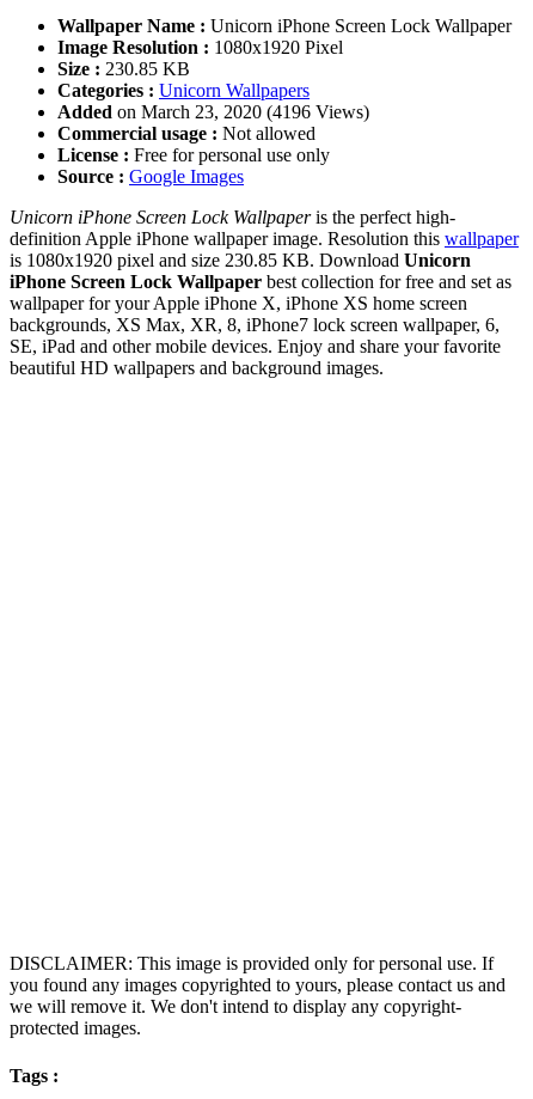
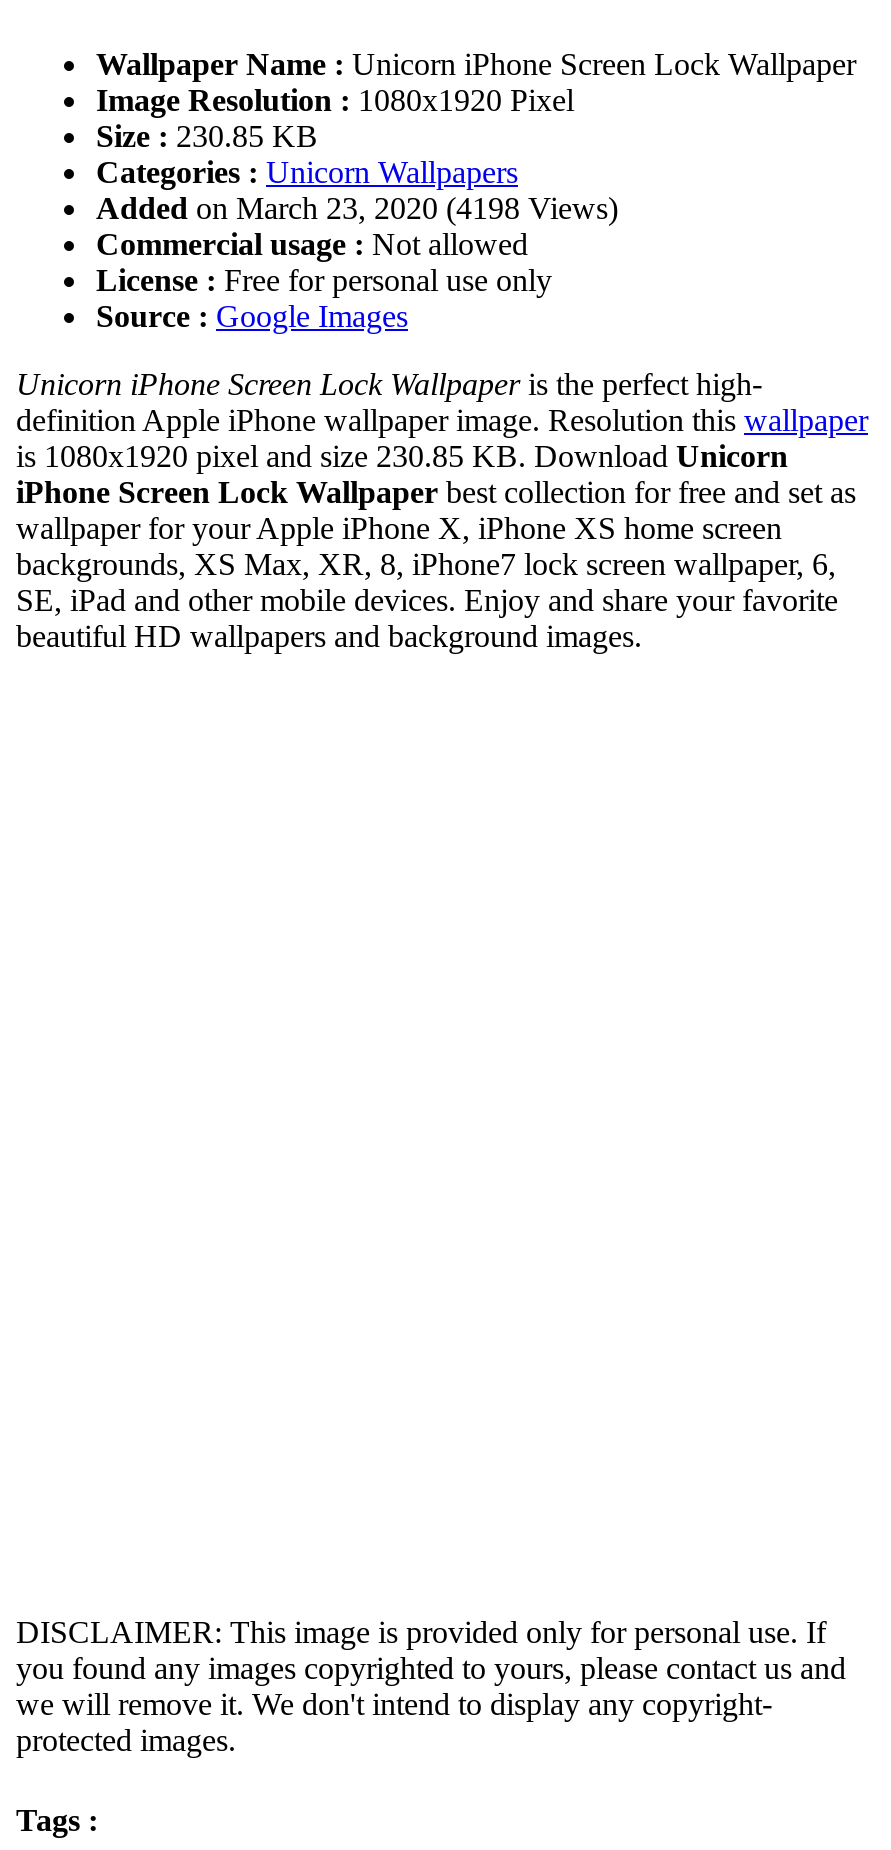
[57,102,369,122] Added on March 23, 2020 (4196 Views) -> [96,192,618,226] Added on March 23, 2020 (4198 Views)

